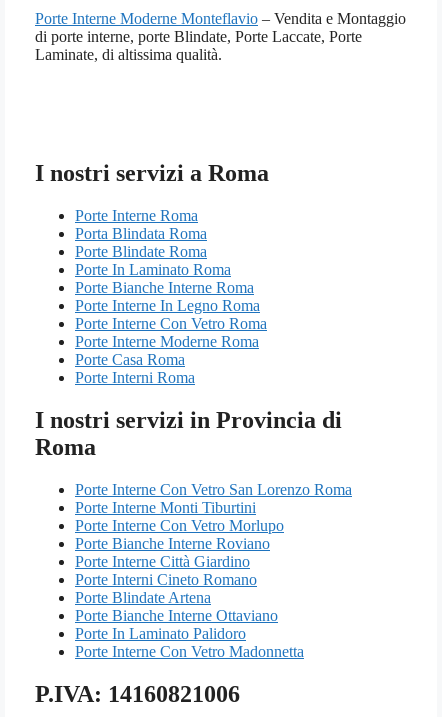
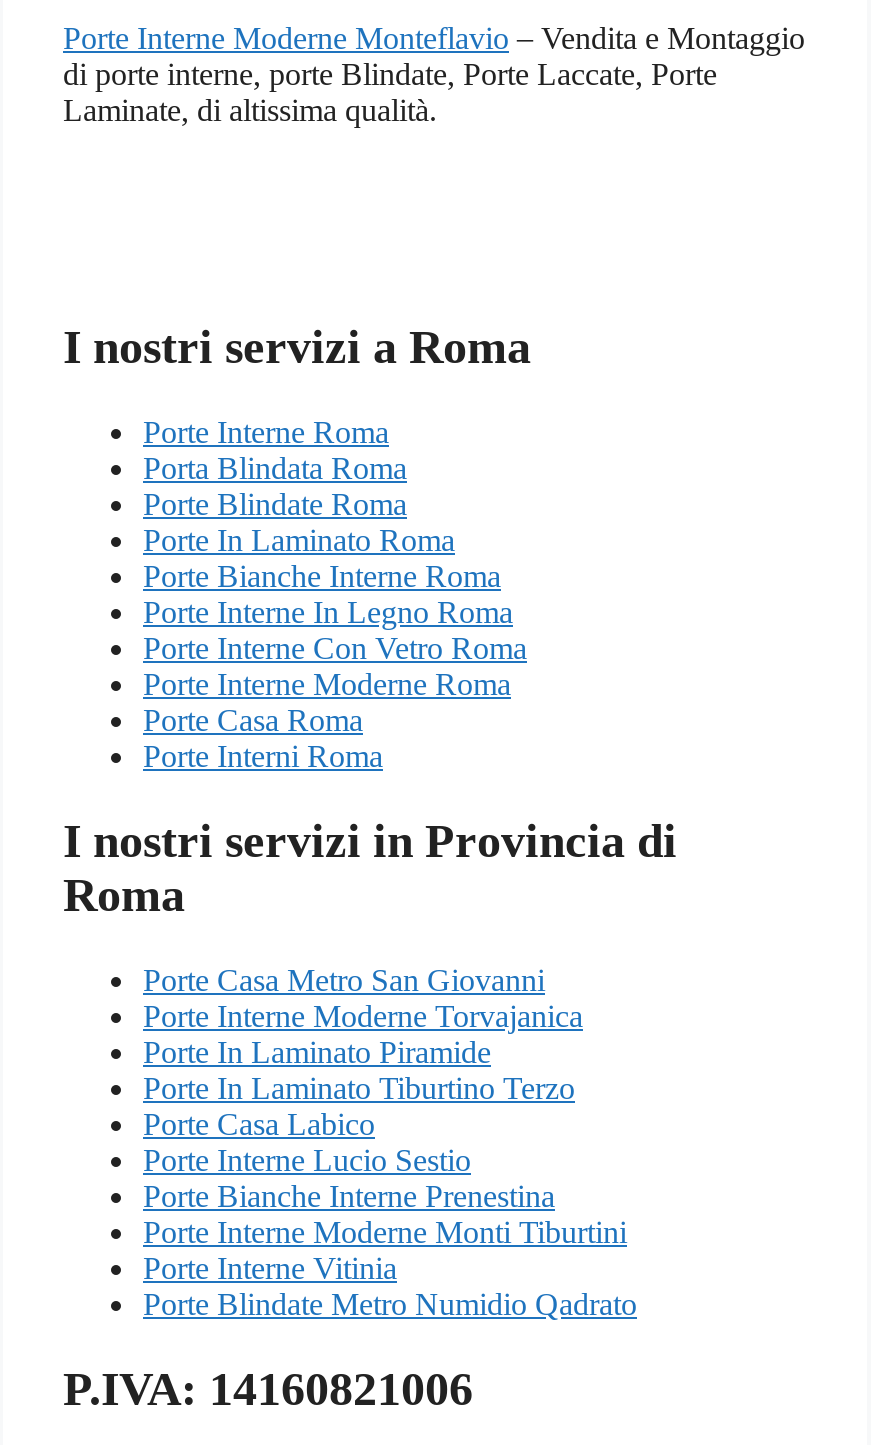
[75,481,352,660] Porte Interne Con Vetro San Lorenzo Roma | Porte Interne Monti Tiburtini | Porte Interne Con Vetro Morlupo | Porte Bianche Interne Roviano | Porte Interne Città Giardino | Porte Interni Cineto Romano | Porte Blindate Artena | Porte Bianche Interne Ottaviano | Porte In Laminato Palidoro | Porte Interne Con Vetro Madonnetta -> [143,963,637,1321] Porte Casa Metro San Giovanni | Porte Interne Moderne Torvajanica | Porte In Laminato Piramide | Porte In Laminato Tiburtino Terzo | Porte Casa Labico | Porte Interne Lucio Sestio | Porte Bianche Interne Prenestina | Porte Interne Moderne Monti Tiburtini | Porte Interne Vitinia | Porte Blindate Metro Numidio Qadrato

